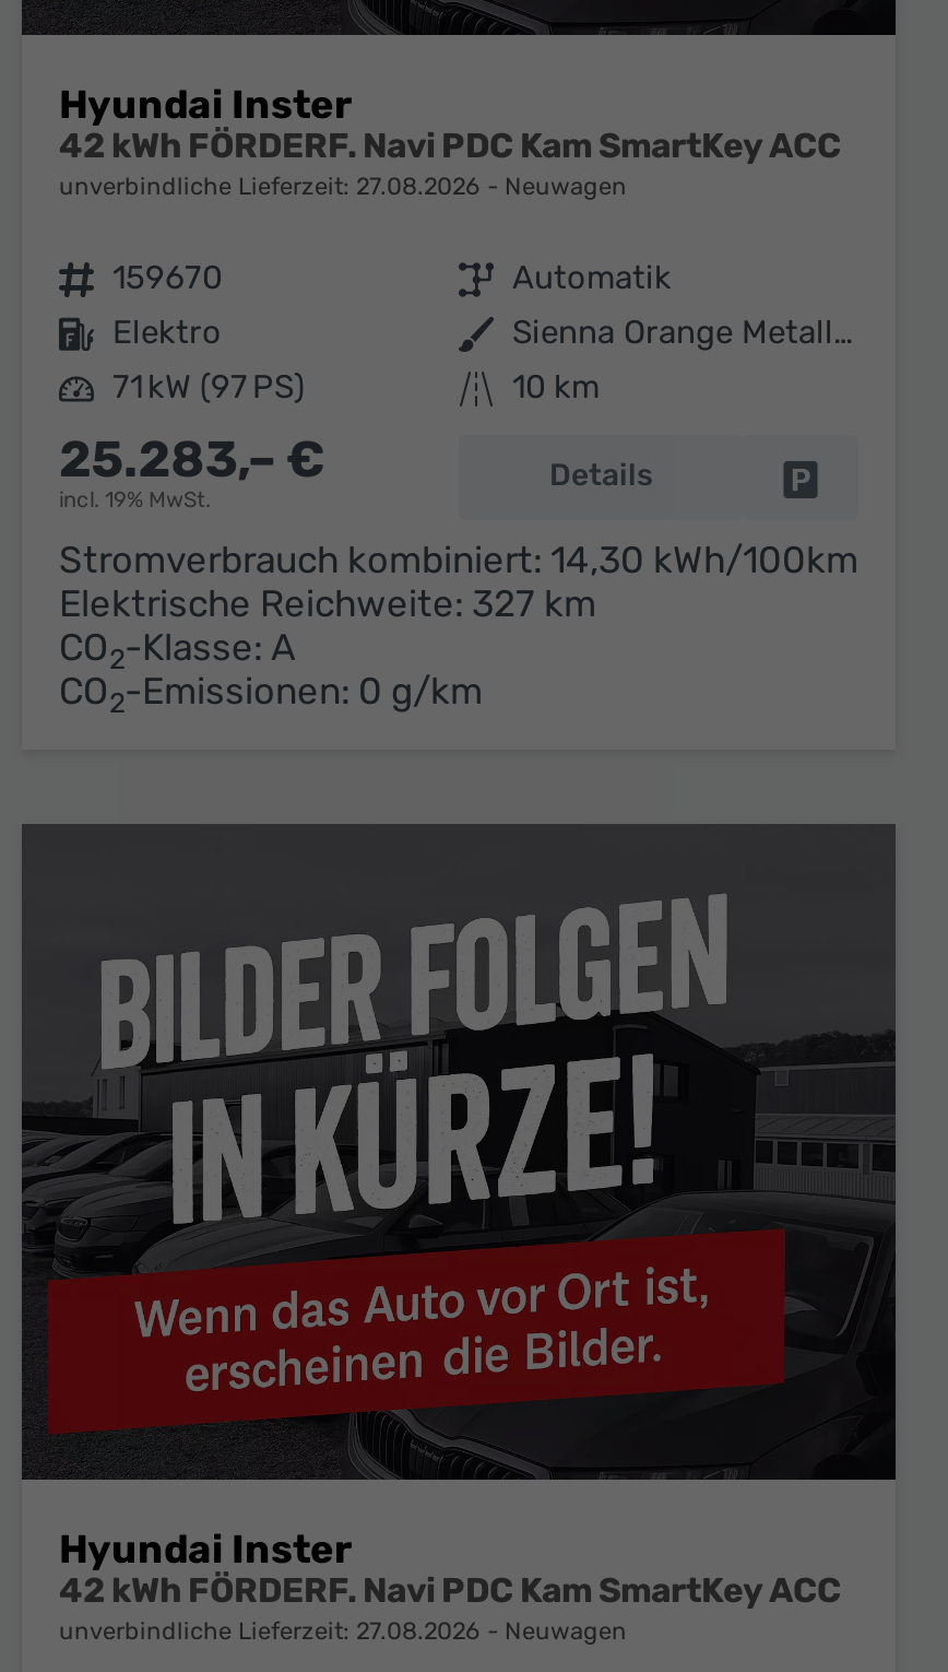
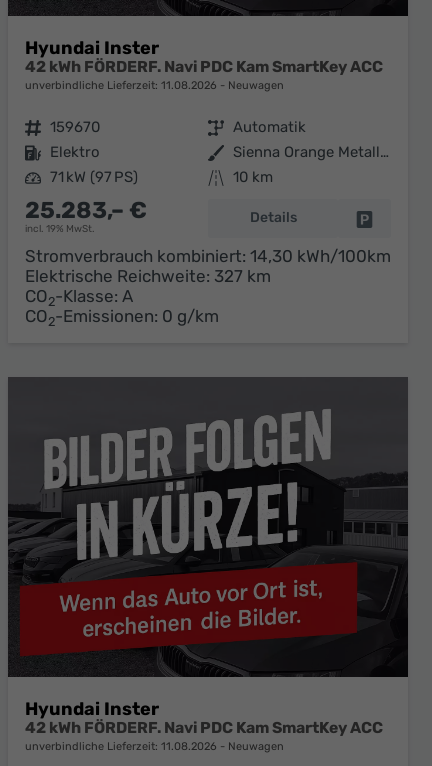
[59,172,481,201] unverbindliche Lieferzeit: 27.08.2026 -> [25,79,217,92] unverbindliche Lieferzeit: 11.08.2026
[59,1617,481,1646] unverbindliche Lieferzeit: 27.08.2026 -> [25,740,217,753] unverbindliche Lieferzeit: 11.08.2026

